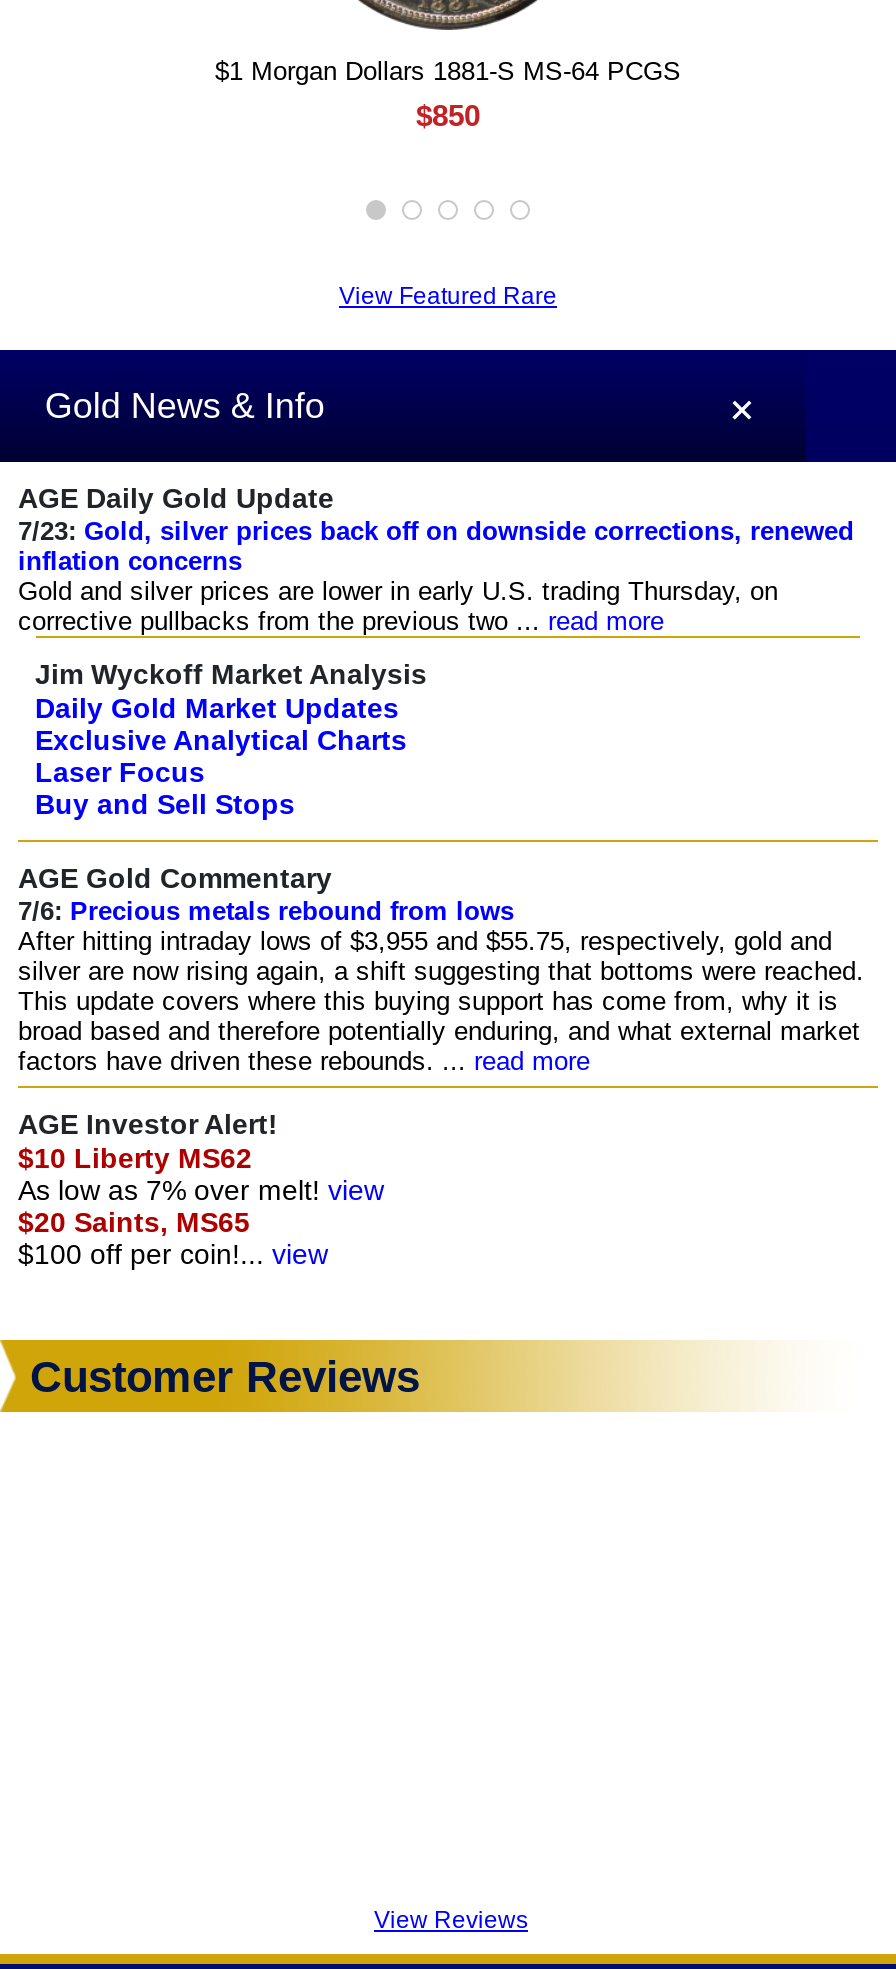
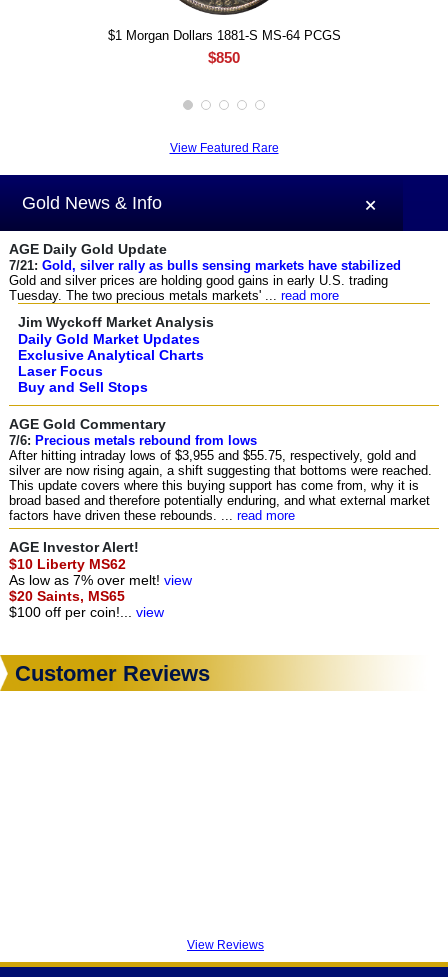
[18,516,854,636] 7/23: Gold, silver prices back off on downside corrections, renewed | inflation concerns | Gold and silver prices are lower in early U.S. trading Thursday, on | corrective pullbacks from the previous two ... read more -> [9,258,401,303] 7/21: Gold, silver rally as bulls sensing markets have stabilized | Gold and silver prices are holding good gains in early U.S. trading | Tuesday. The two precious metals markets' ... read more

